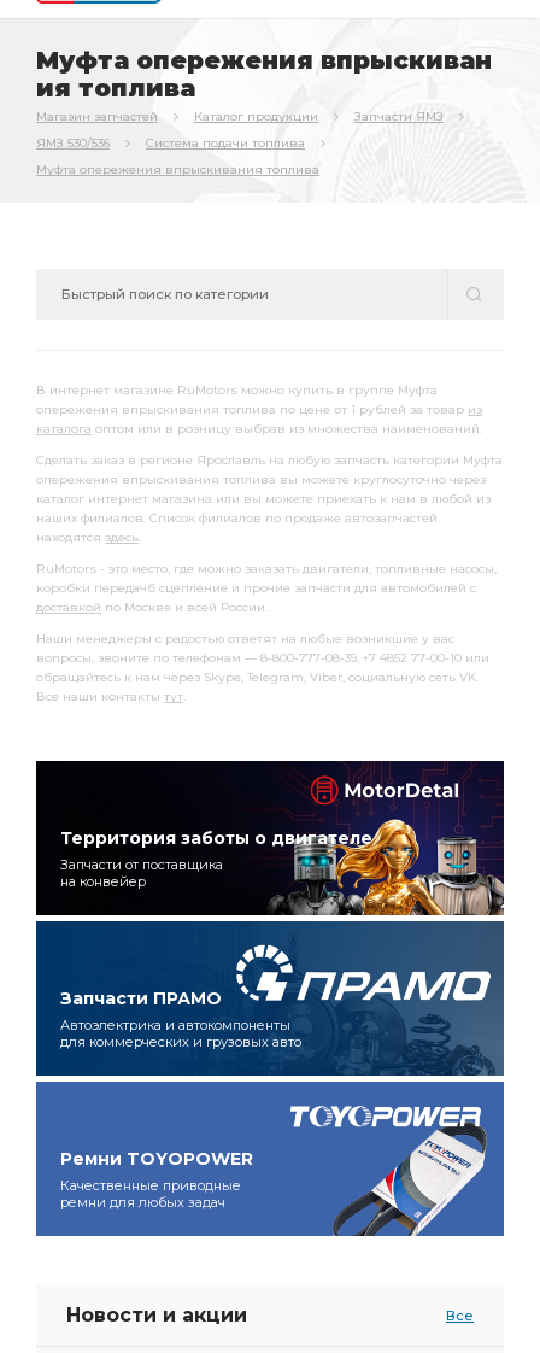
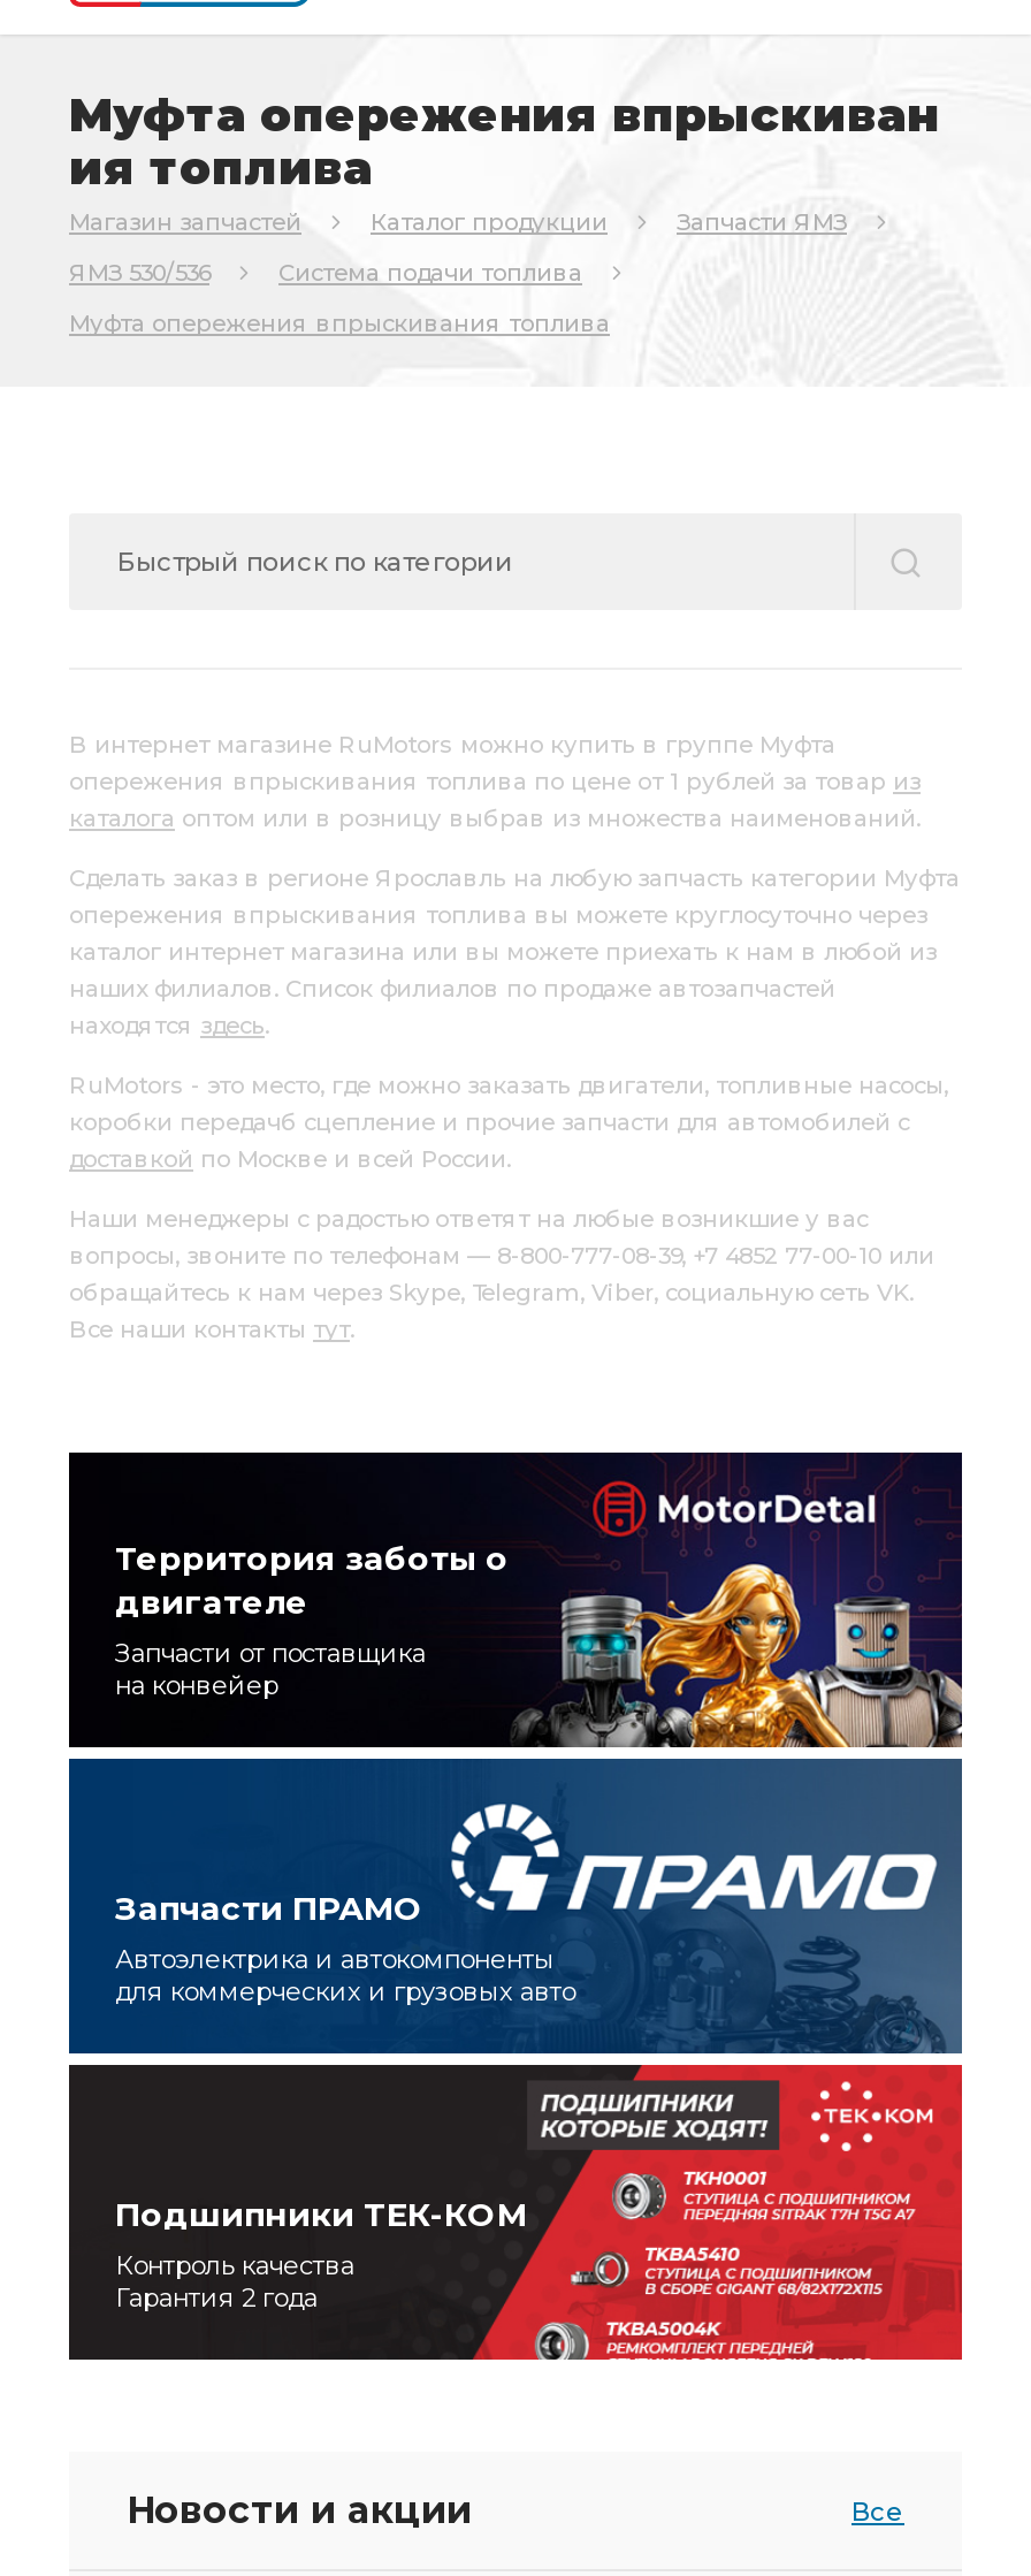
[35,1080,505,1237] [image] | Ремни TOYOPOWER | Качественные приводные | ремни для любых задач -> [67,2063,964,2362] [image] | Подшипники ТЕК-КОМ | Контроль качества | Гарантия 2 года

